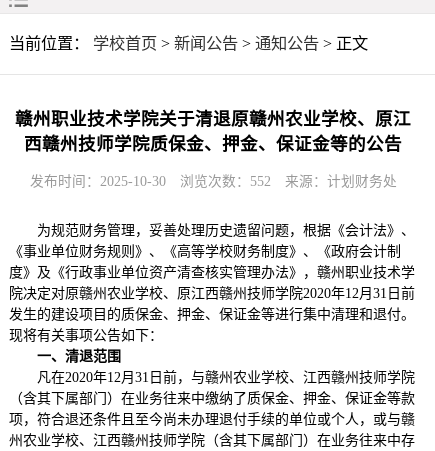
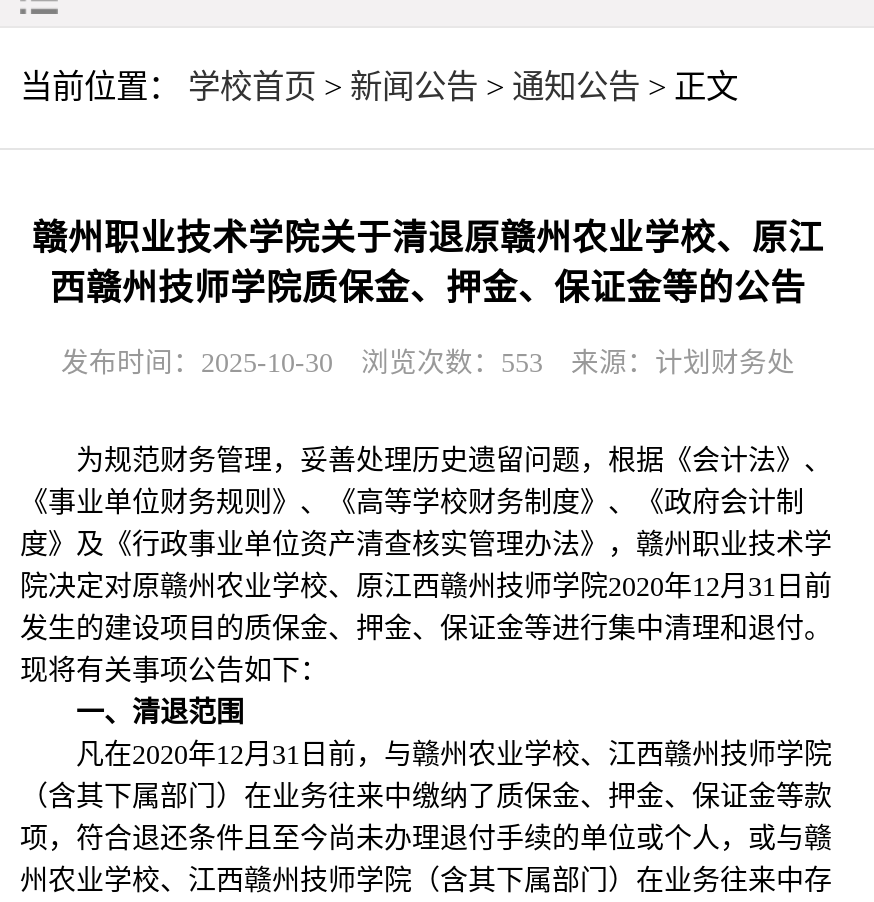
[29,174,396,189] 发布时间：2025-10-30 浏览次数：552 来源：计划财务处 -> [61,348,795,378] 发布时间：2025-10-30 浏览次数：553 来源：计划财务处

